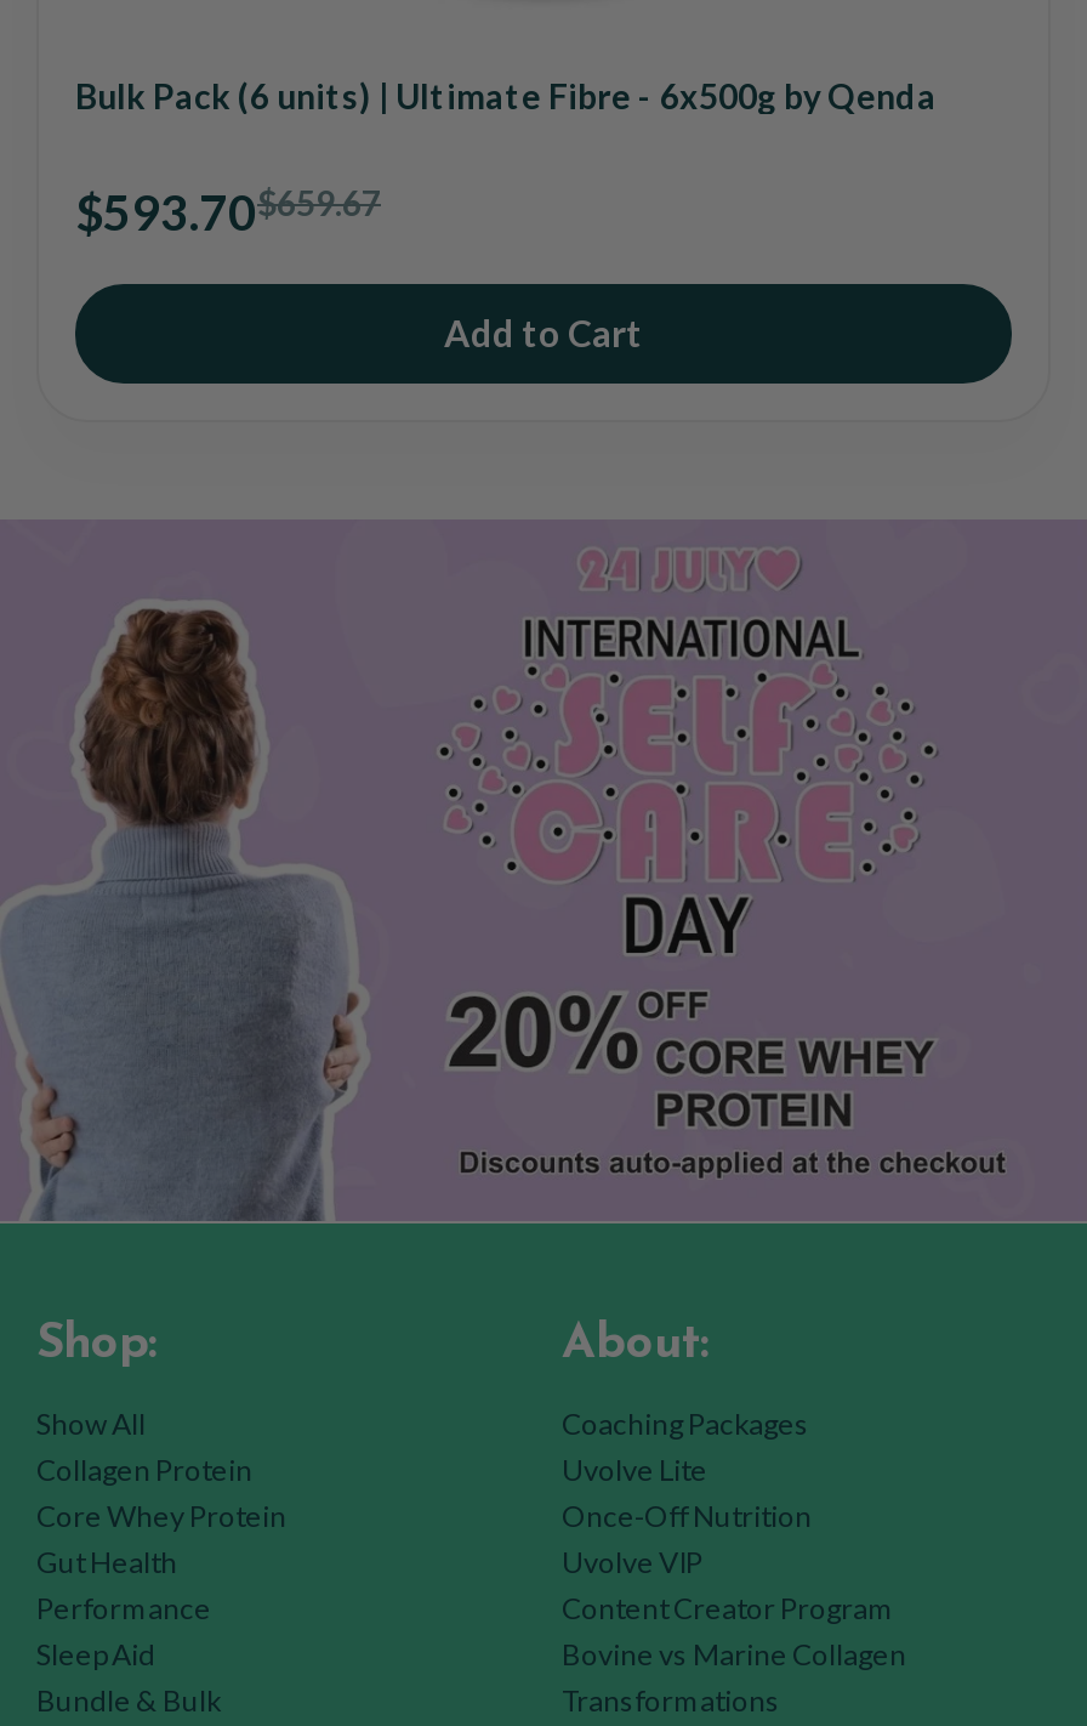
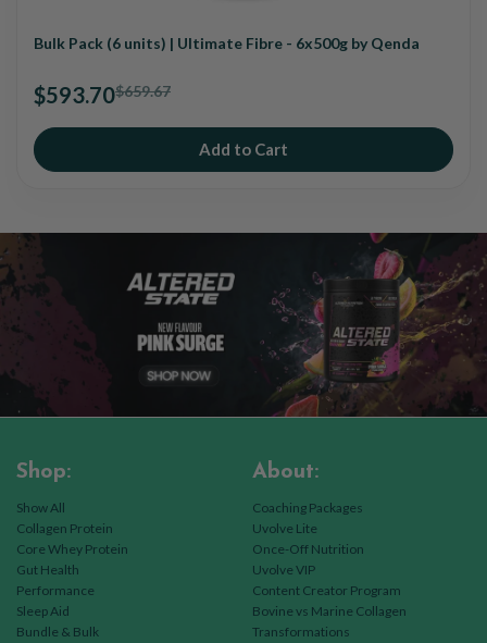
[7,519,1080,1223] [image] -> [3,232,484,418] [image]

